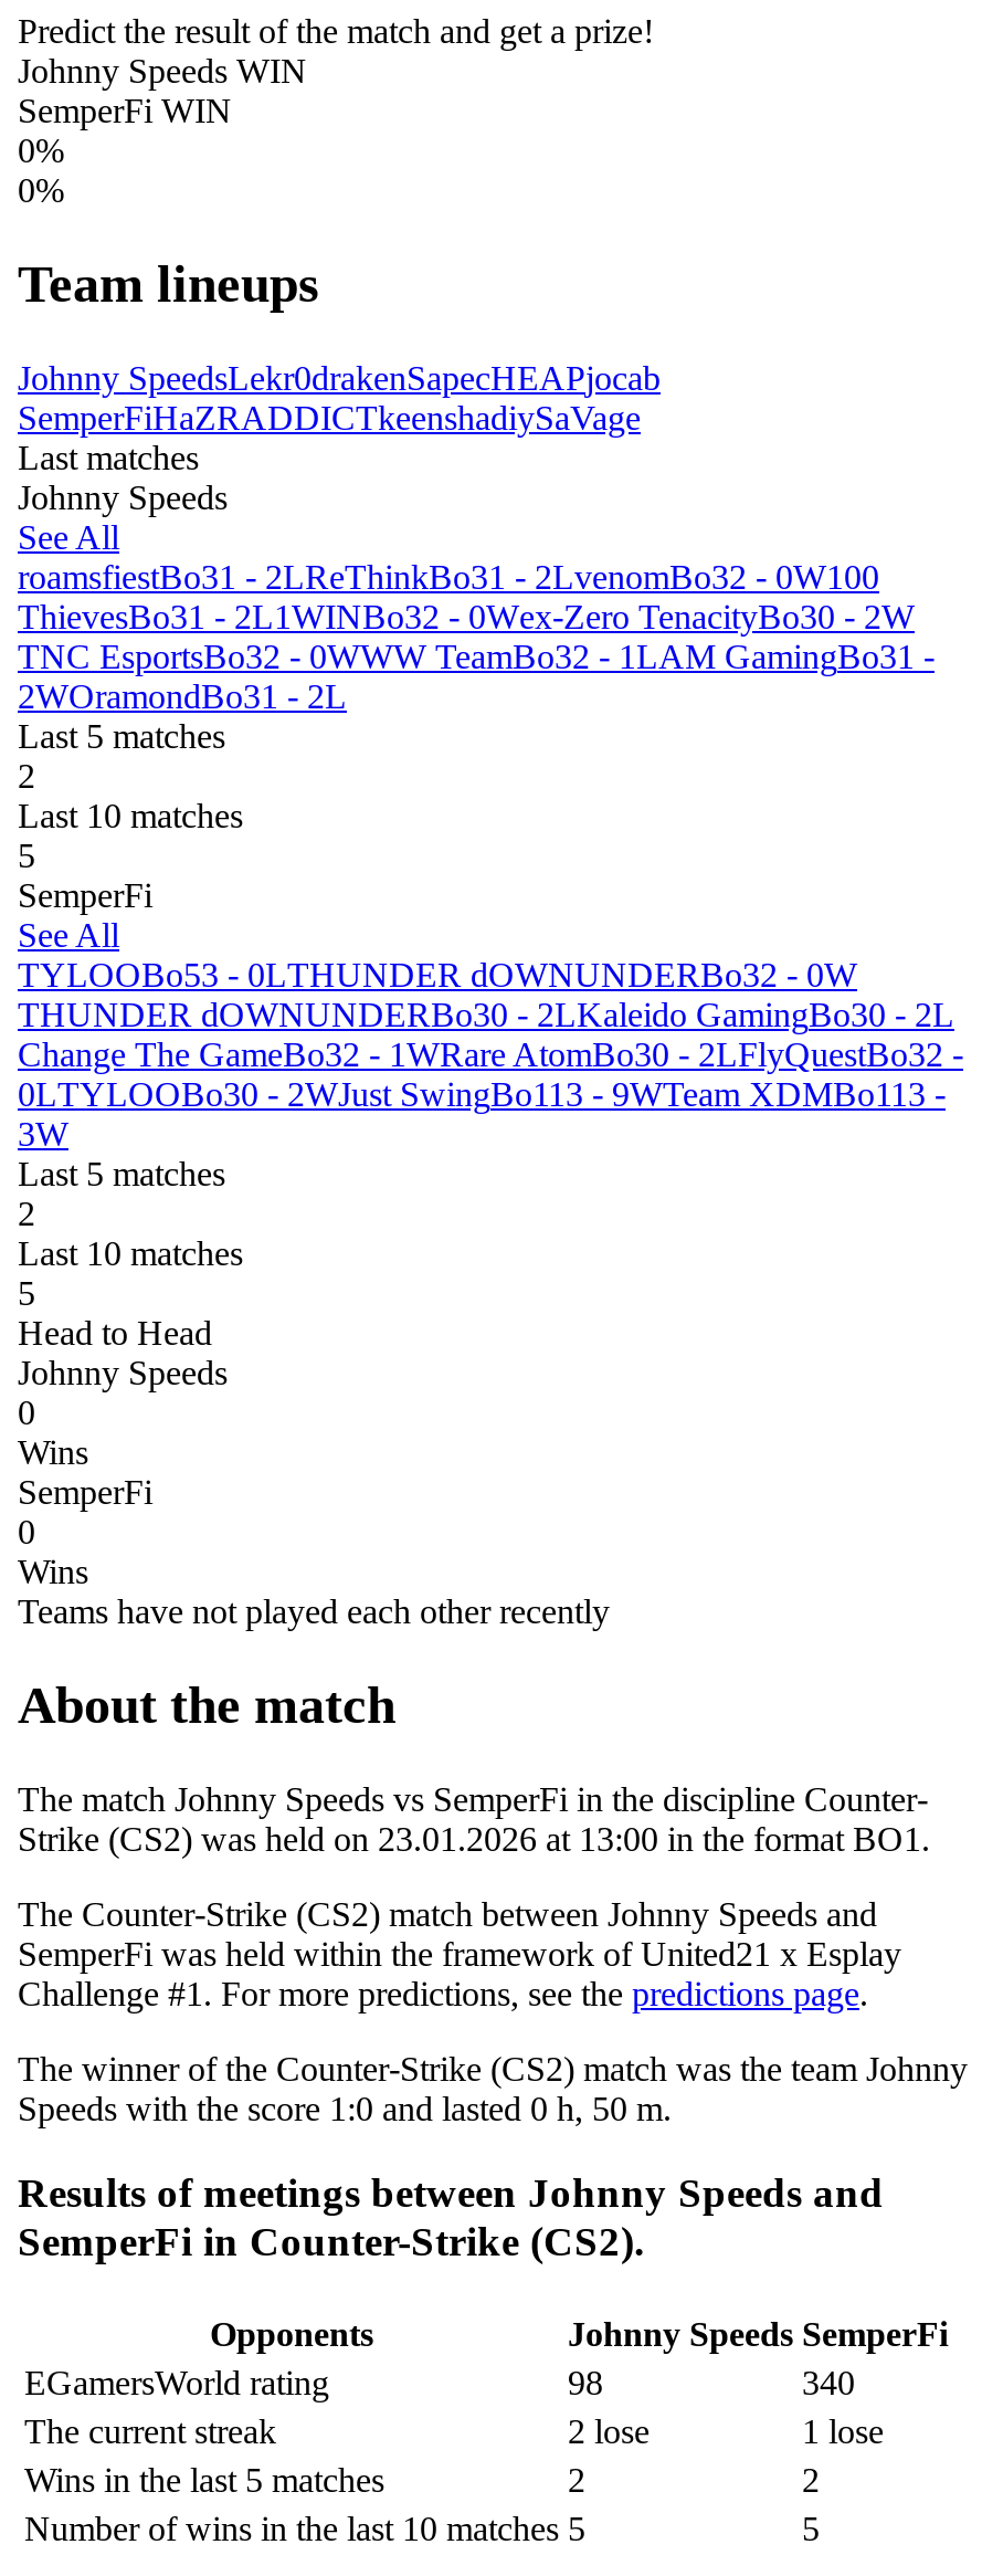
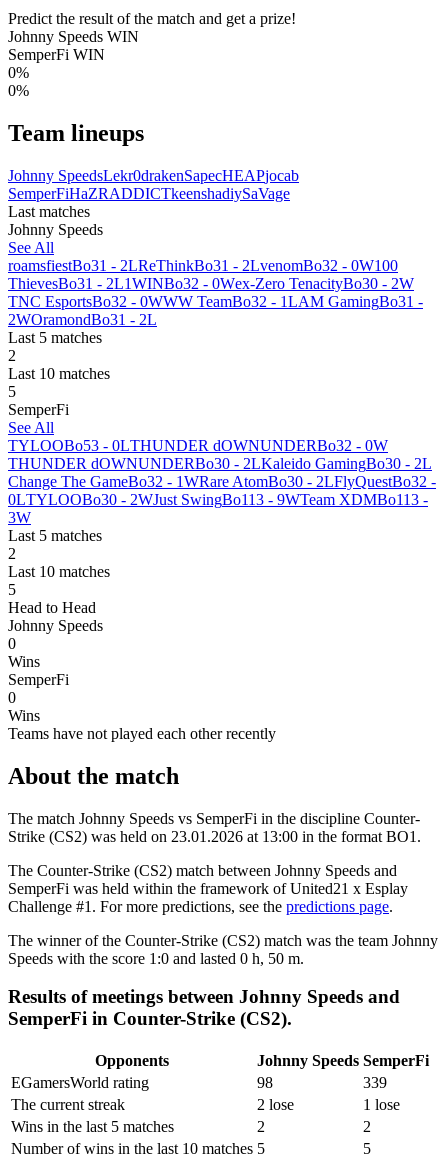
[802,2364,855,2401] 340 -> [363,1074,387,1091] 339

